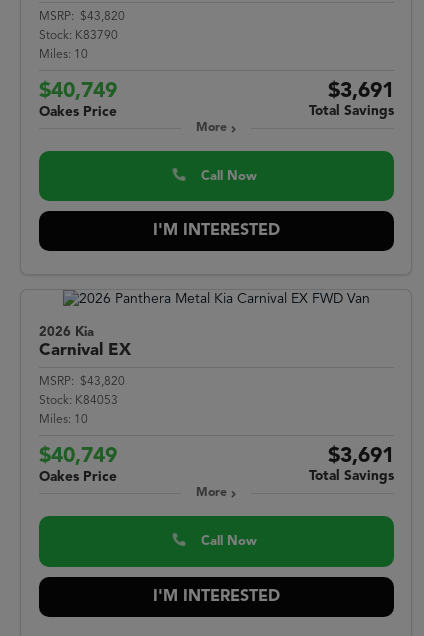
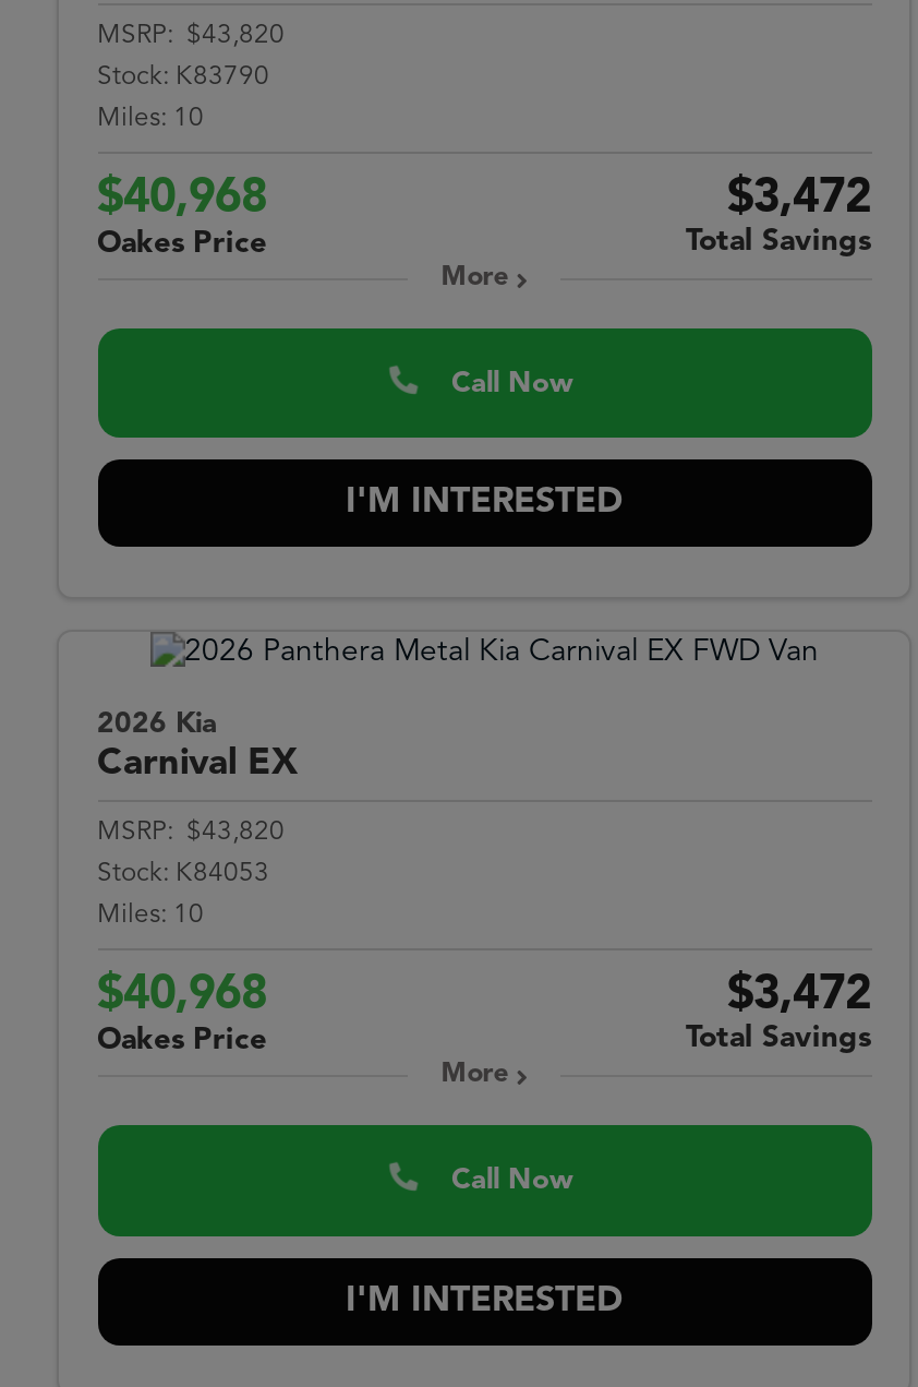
[38,81,116,102] $40,749 -> [97,175,267,221] $40,968
[327,81,393,102] $3,691 -> [727,175,871,221] $3,472
[38,446,116,467] $40,749 -> [97,973,267,1018] $40,968
[327,446,393,467] $3,691 -> [727,973,871,1018] $3,472

